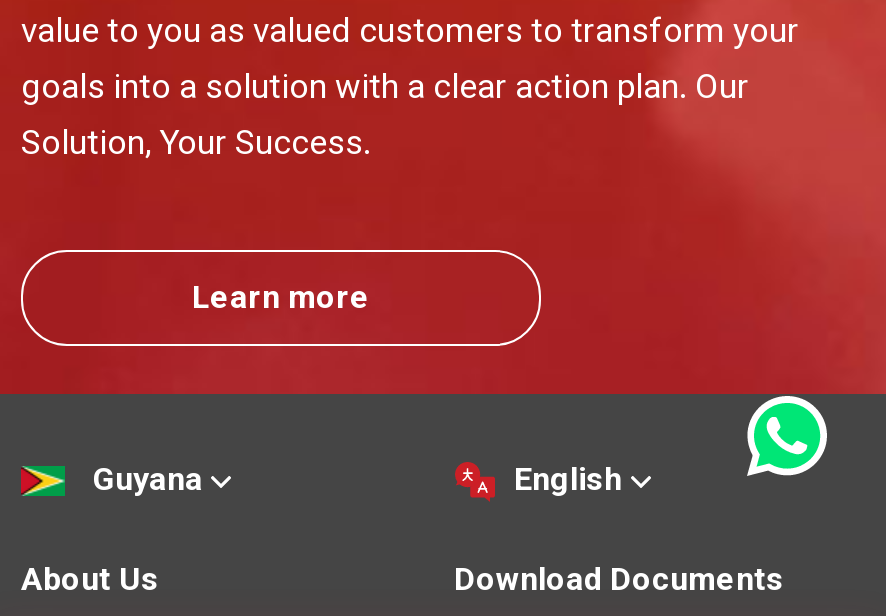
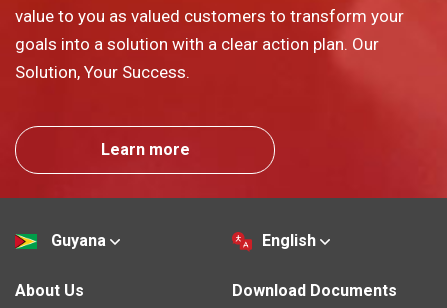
[745,394,829,478] [image] -> none

